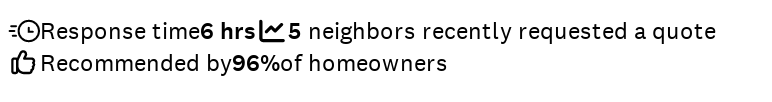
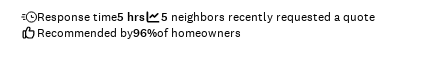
[40,15,256,47] Response time6 hrs -> [37,9,145,25] Response time5 hrs

